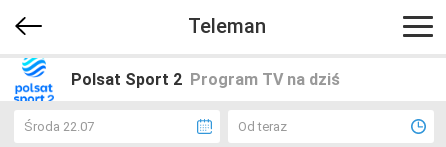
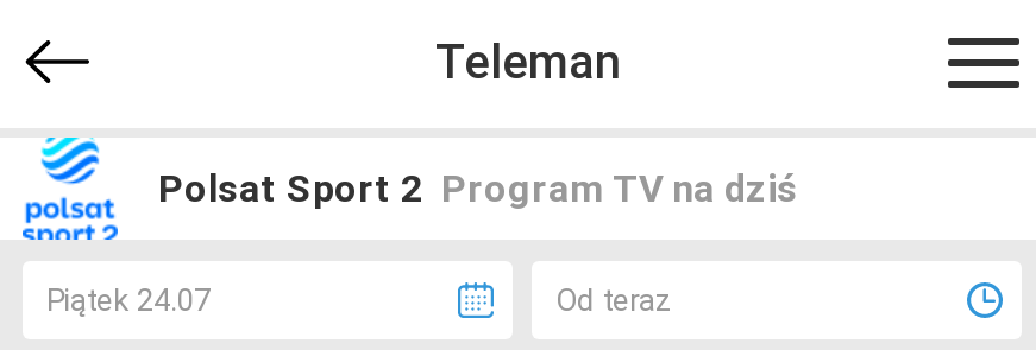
[24,119,94,134] Środa 22.07 -> [46,282,211,318] Piątek 24.07

